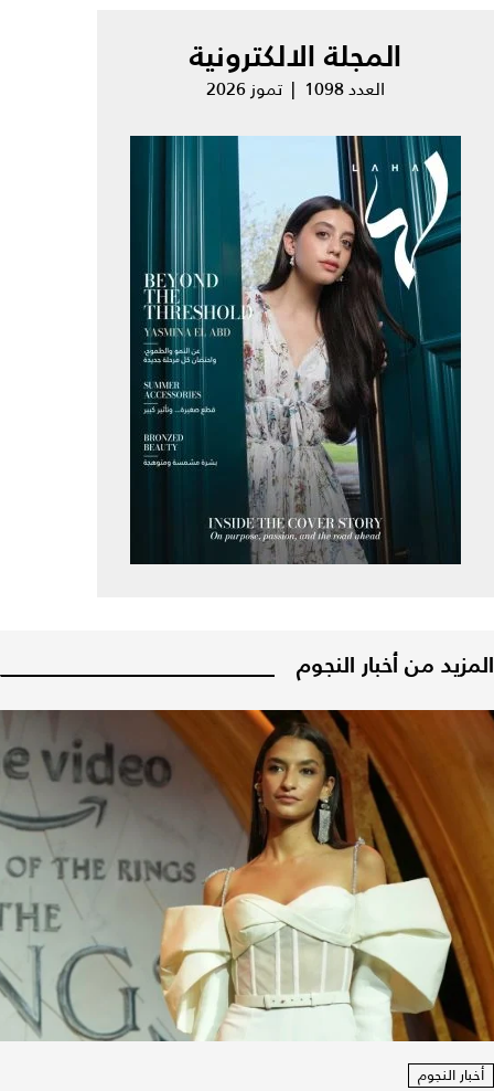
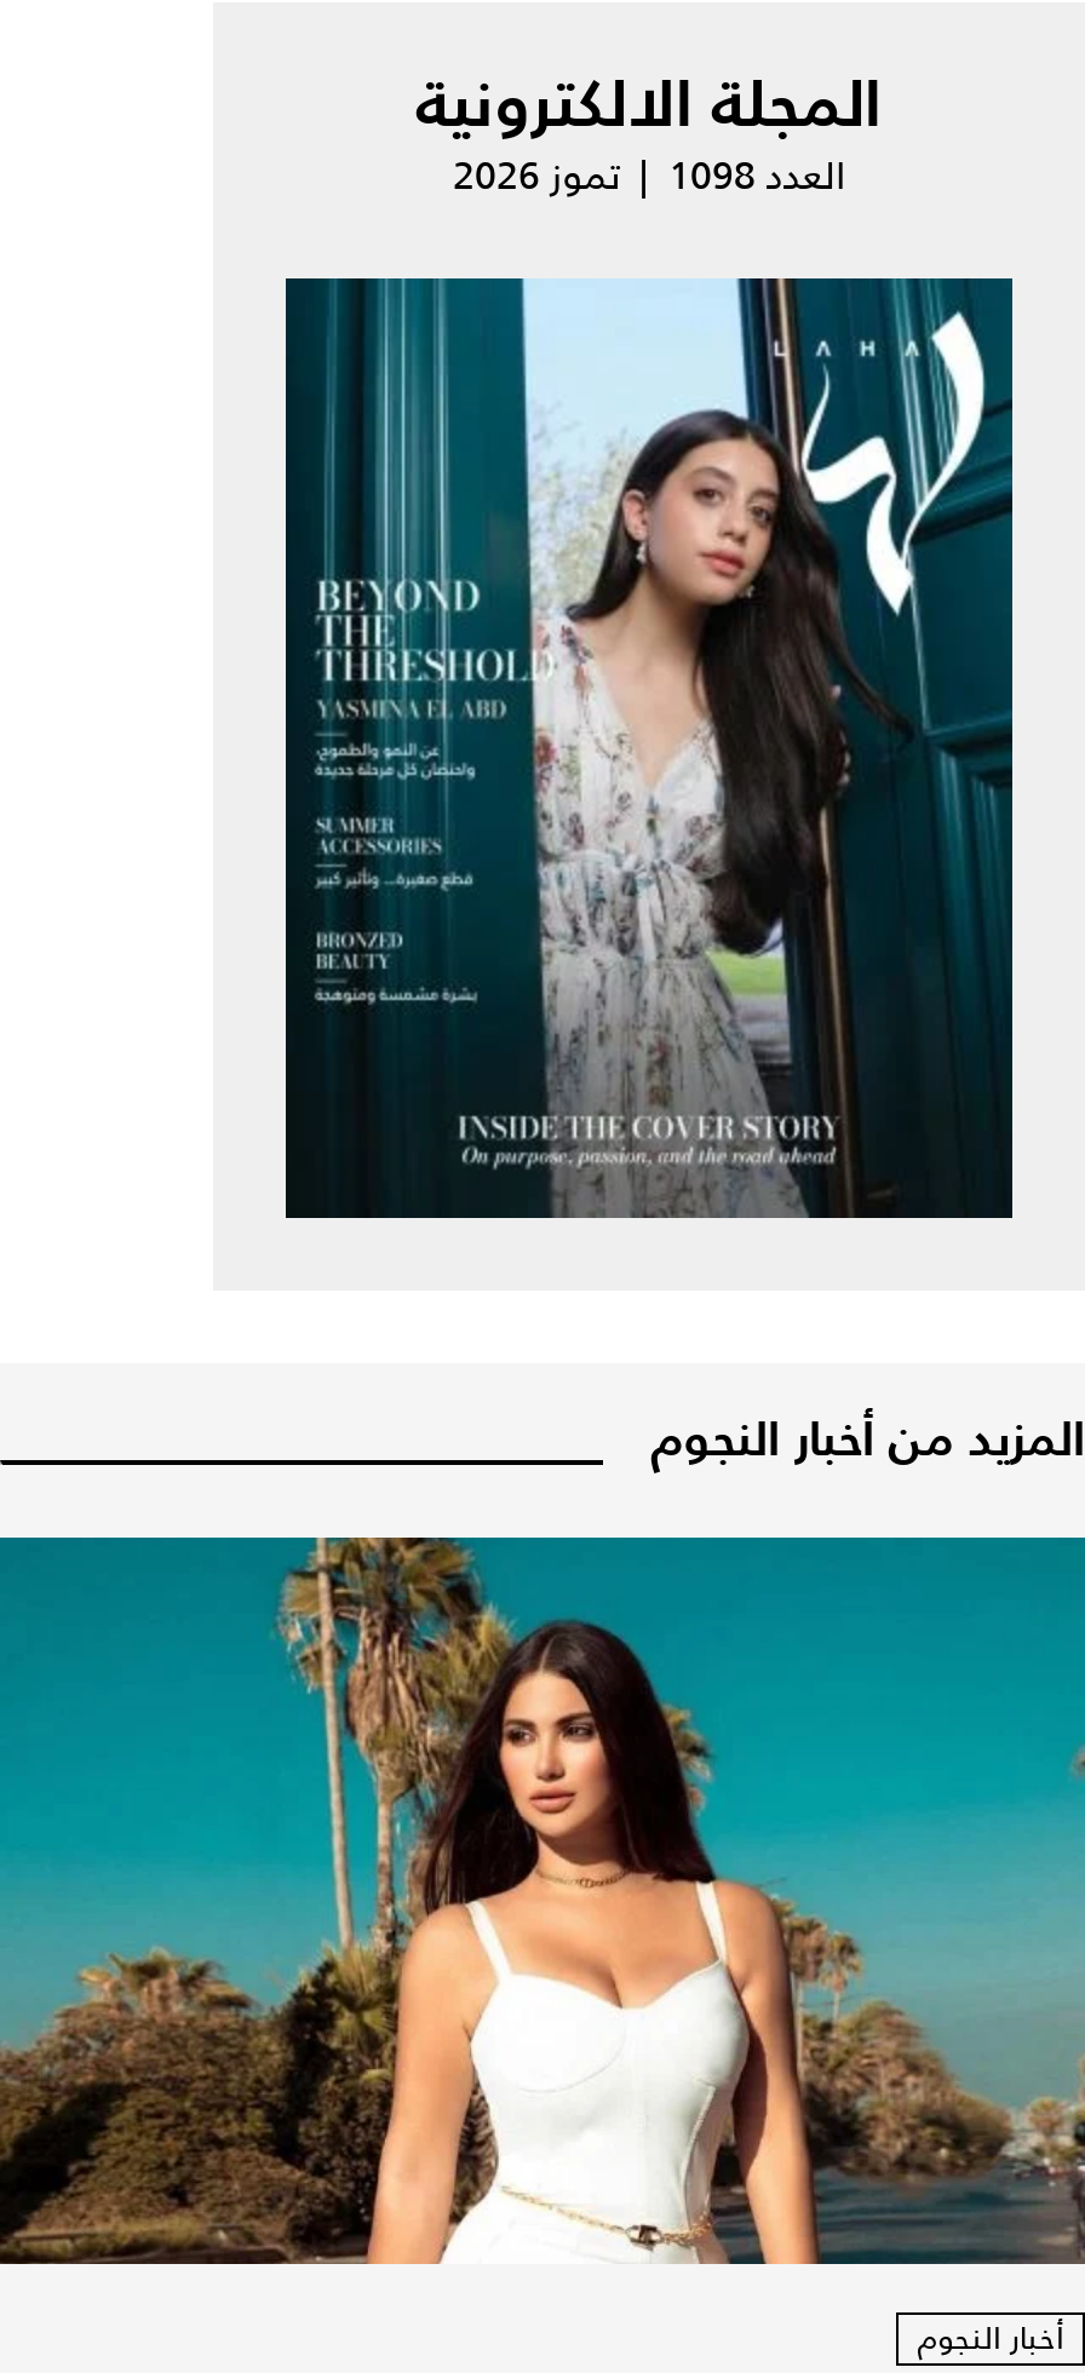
[3,709,491,1042] [image] -> [7,1535,1078,2266] [image]

